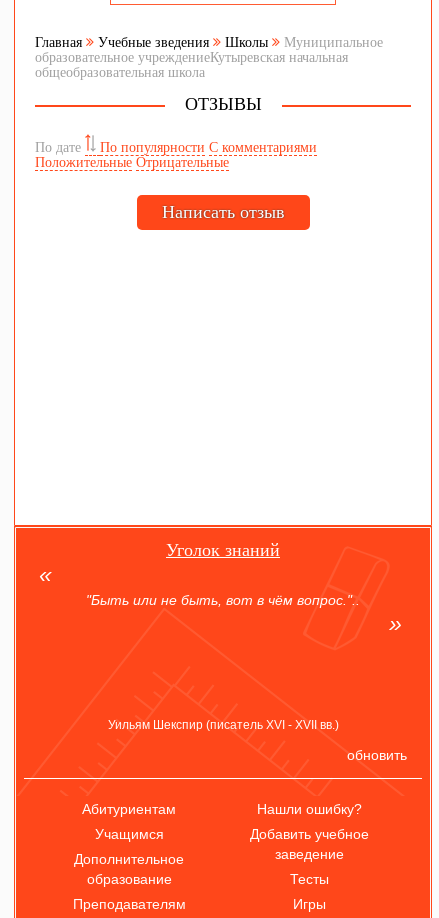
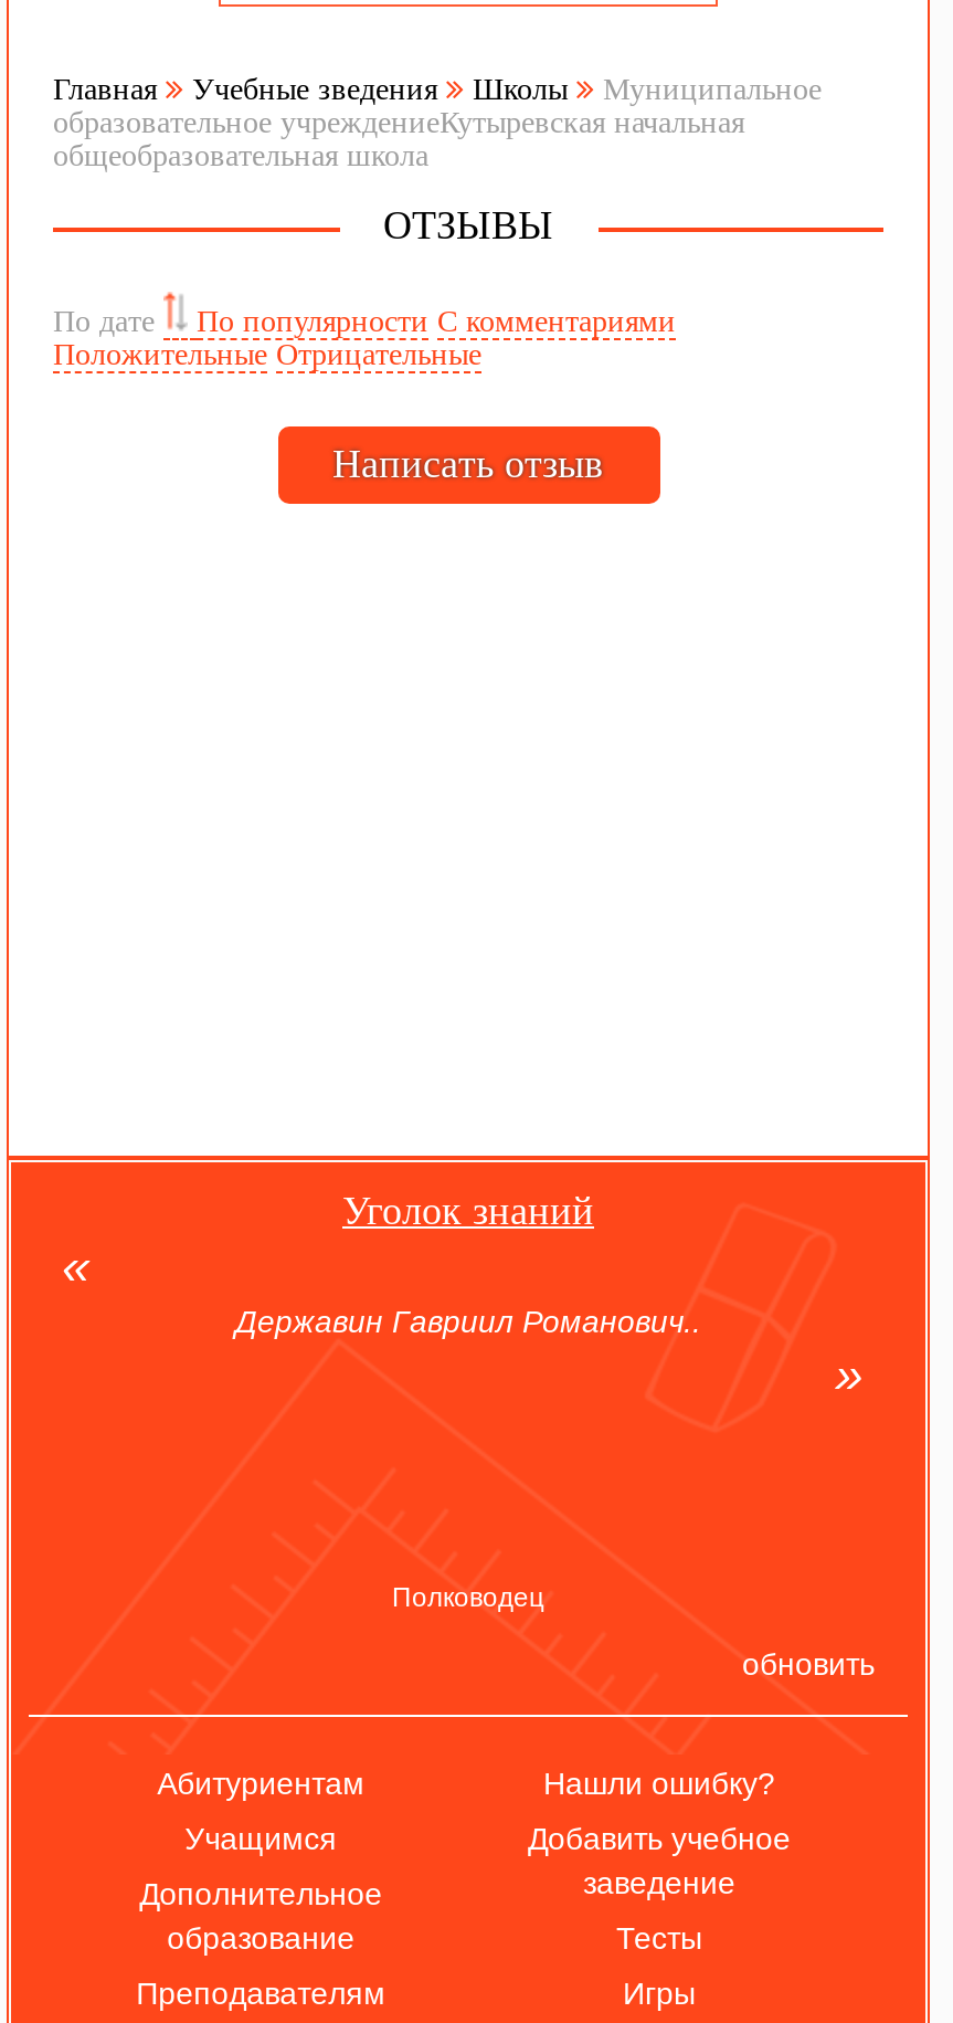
[86,592,360,608] "Быть или не быть, вот в чём вопрос.".. -> [235,1304,701,1339] Державин Гавриил Романович..
[107,718,338,732] Уильям Шекспир (писатель XVI - XVII вв.) -> [392,1582,544,1613] Полководец

